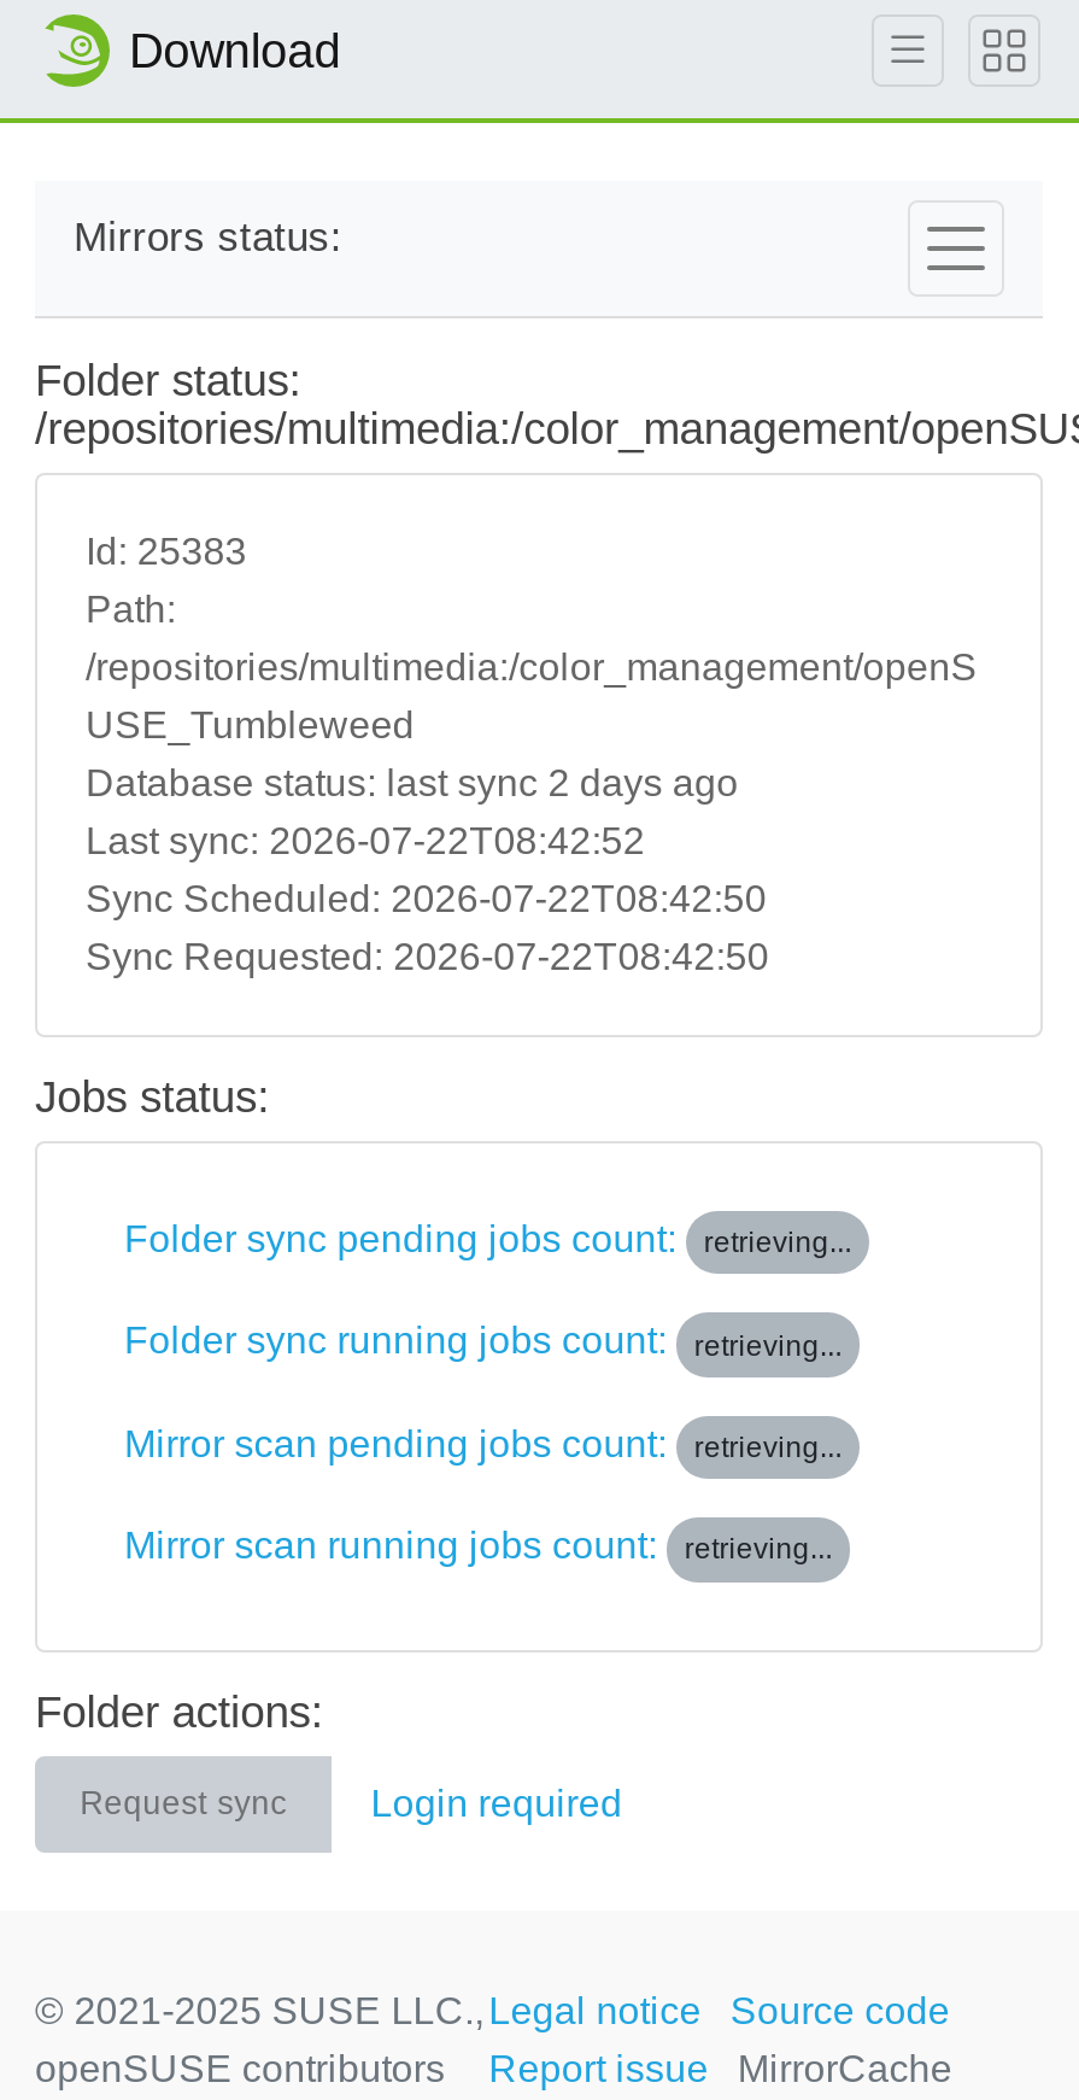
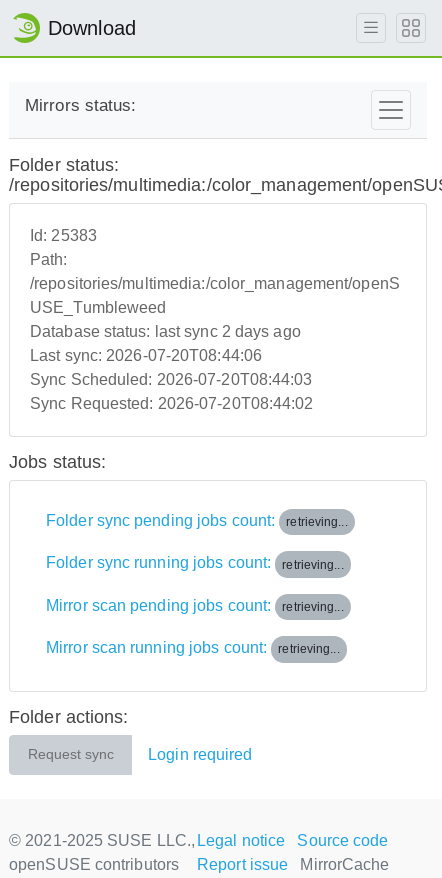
[86,820,645,861] Last sync: 2026-07-22T08:42:52 -> [30,347,262,364] Last sync: 2026-07-20T08:44:06
[86,878,767,919] Sync Scheduled: 2026-07-22T08:42:50 -> [30,371,312,388] Sync Scheduled: 2026-07-20T08:44:03
[86,936,769,977] Sync Requested: 2026-07-22T08:42:50 -> [30,395,313,412] Sync Requested: 2026-07-20T08:44:02

